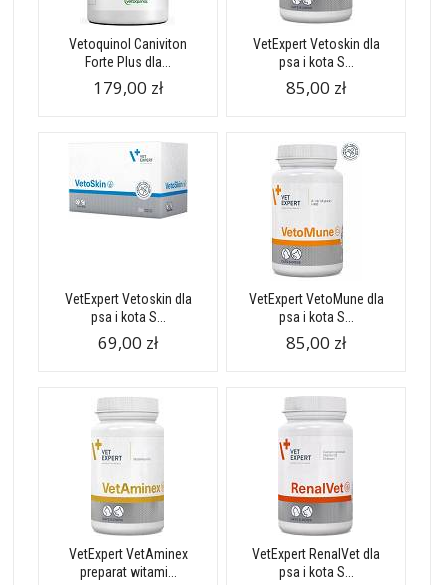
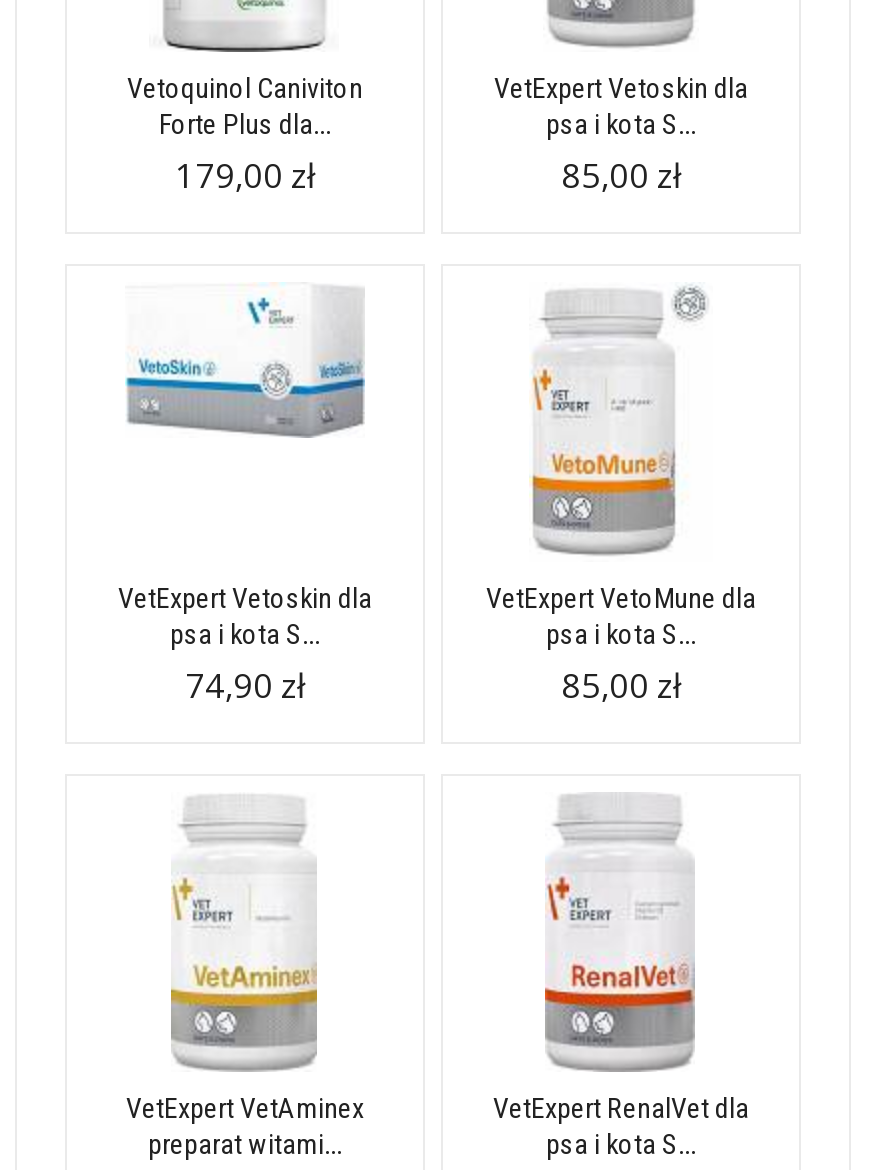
[98,331,158,354] 69,00 zł -> [185,662,305,708] 74,90 zł

